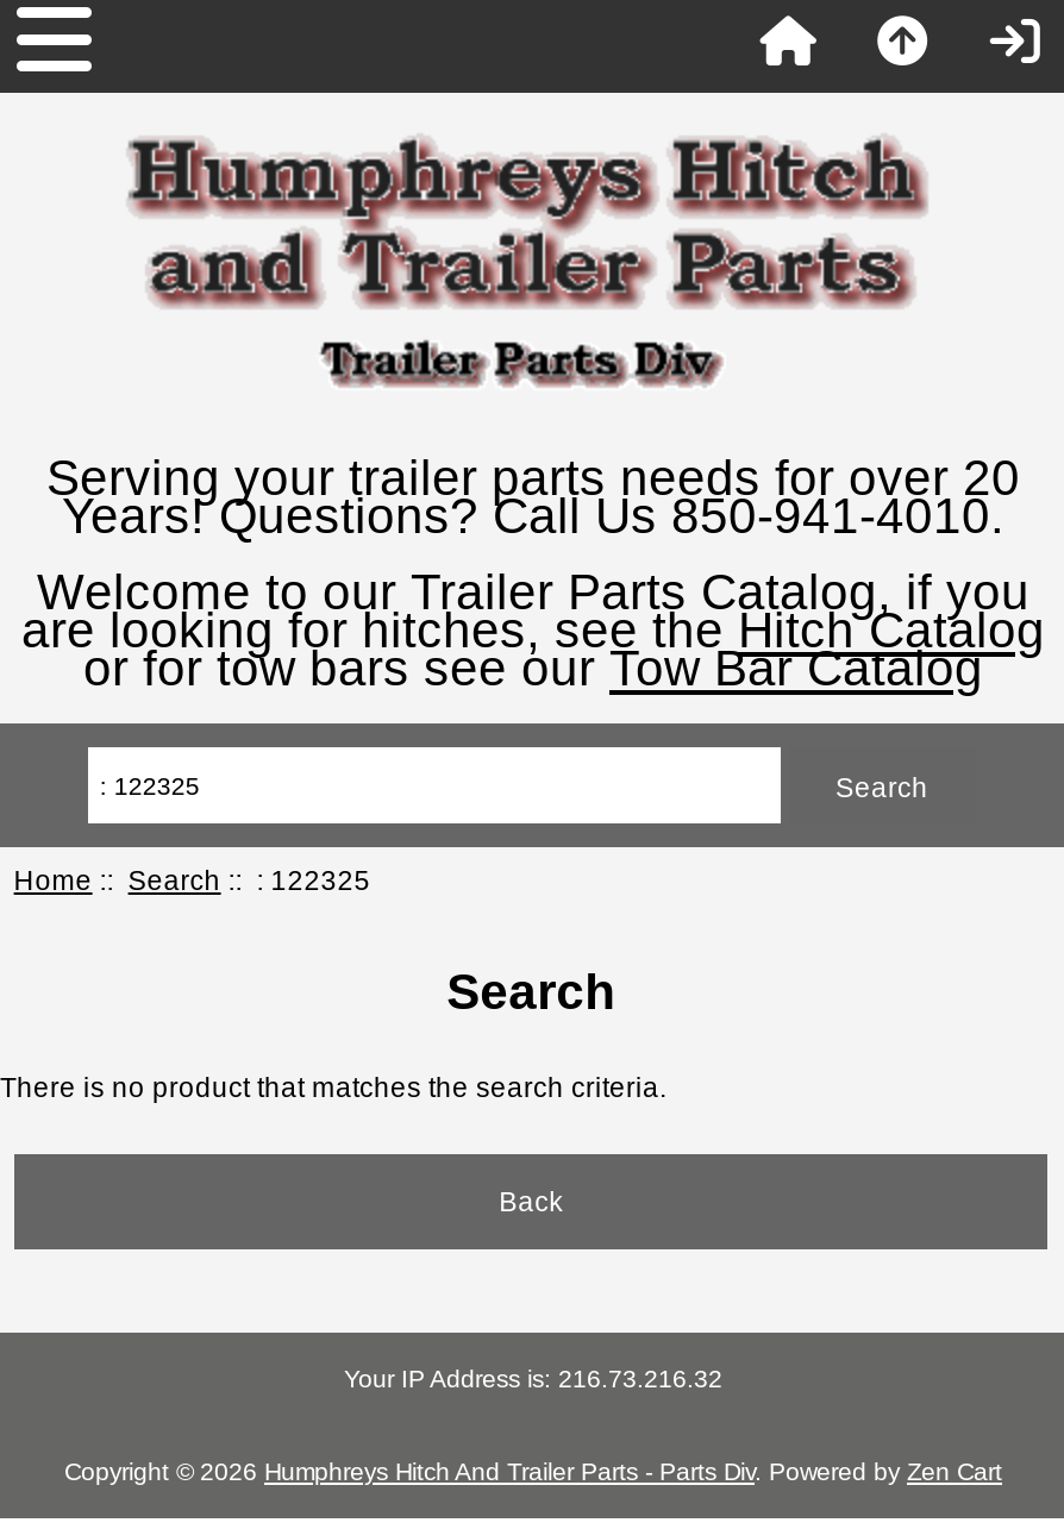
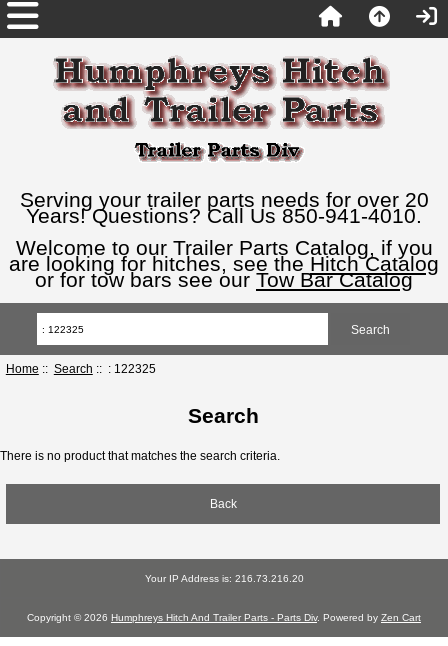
[344,1366,722,1392] Your IP Address is: 216.73.216.32 -> [144,573,303,584] Your IP Address is: 216.73.216.20

